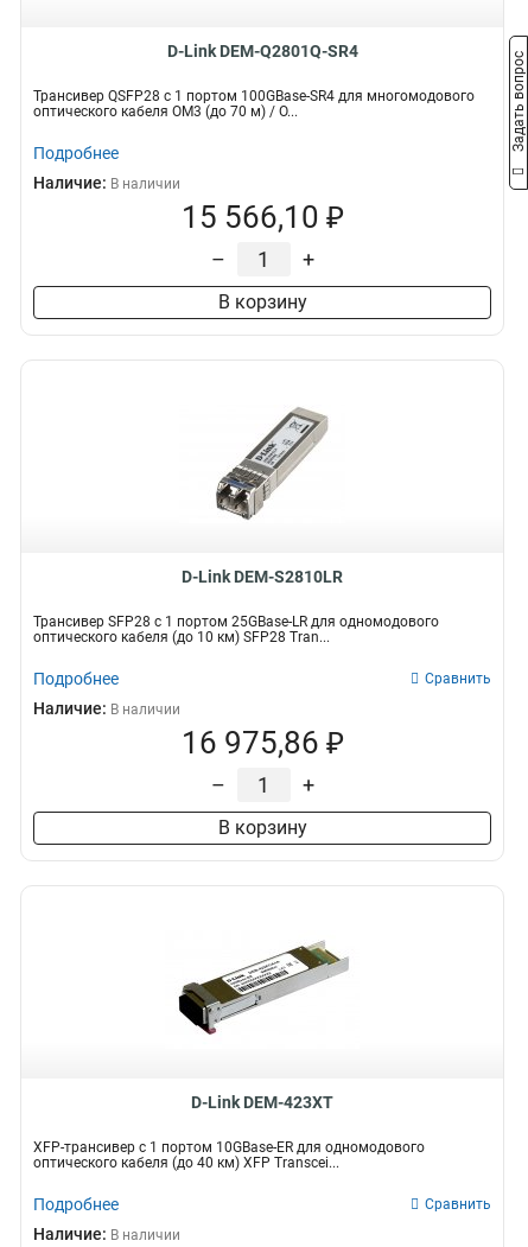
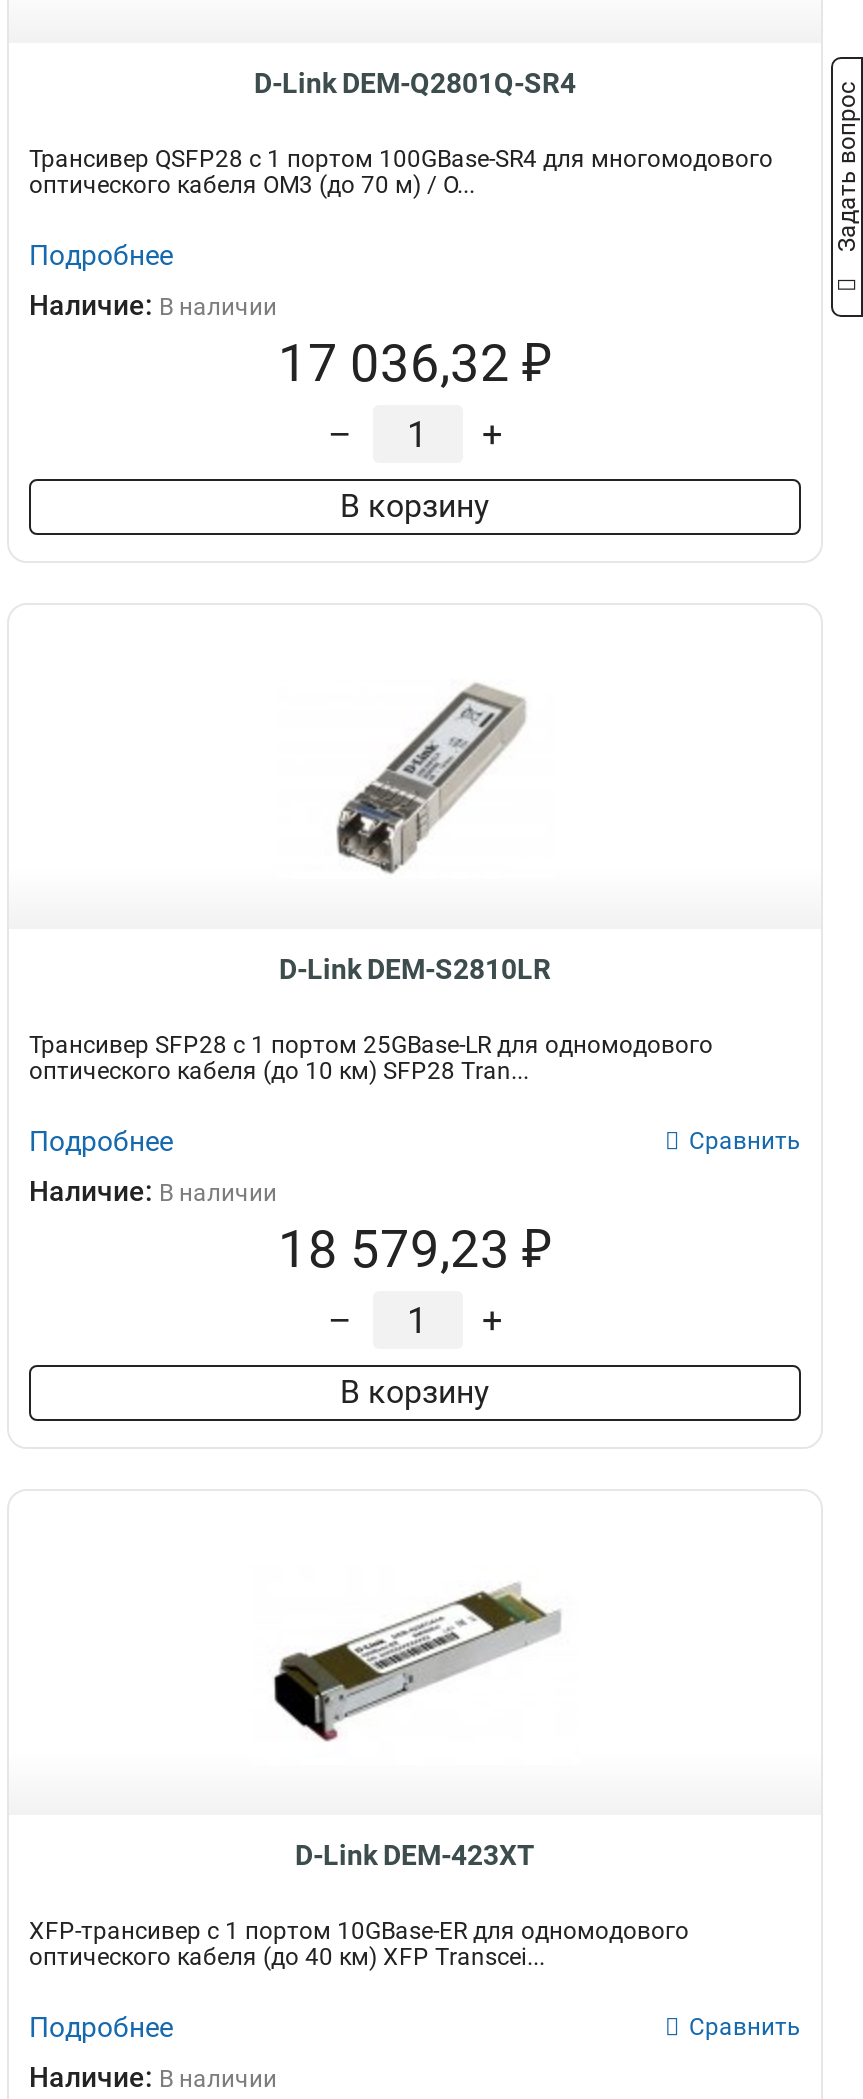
[181,199,343,235] 15 566,10 ₽ -> [278,333,552,393] 17 036,32 ₽
[181,725,343,761] 16 975,86 ₽ -> [278,1219,552,1279] 18 579,23 ₽

